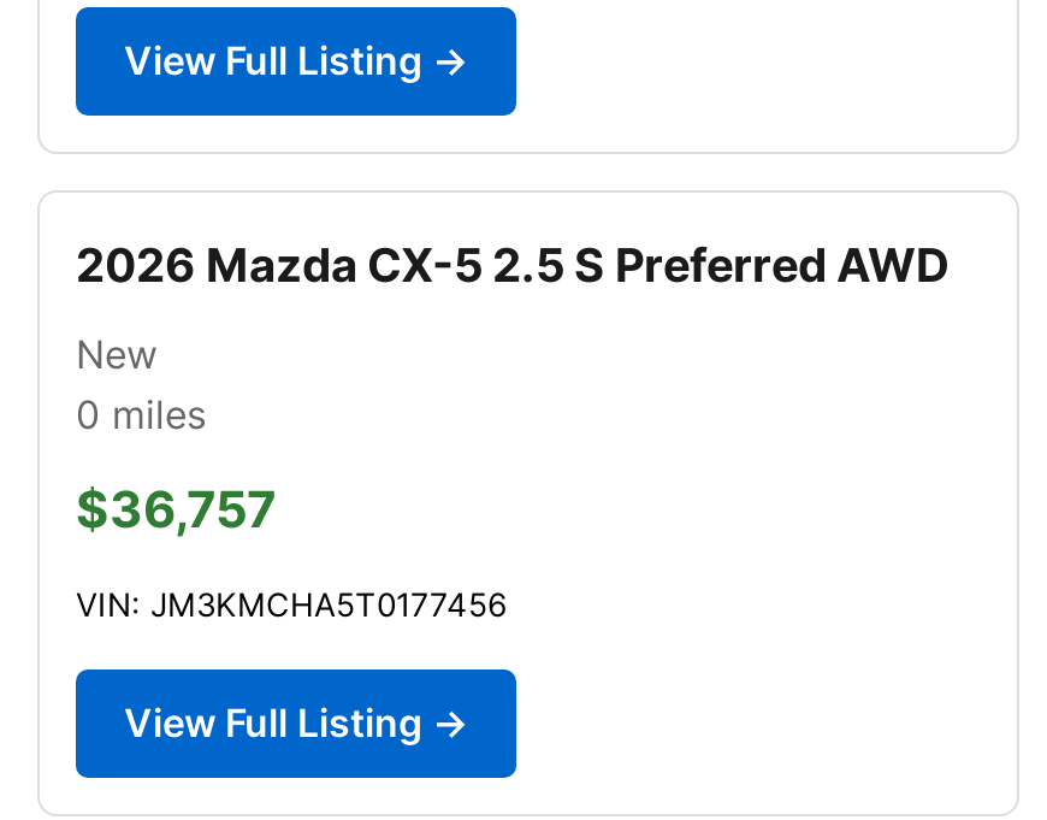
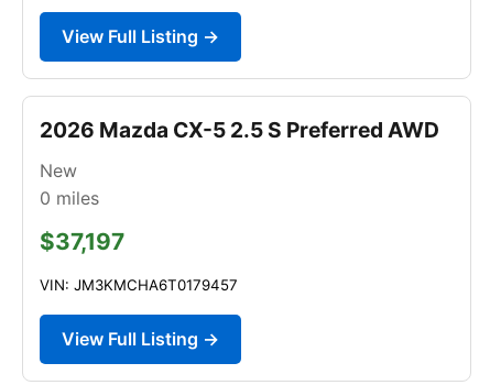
[76,479,276,539] $36,757 -> [40,228,124,255] $37,197
[76,585,507,623] VIN: JM3KMCHA5T0177456 -> [40,276,238,294] VIN: JM3KMCHA6T0179457

